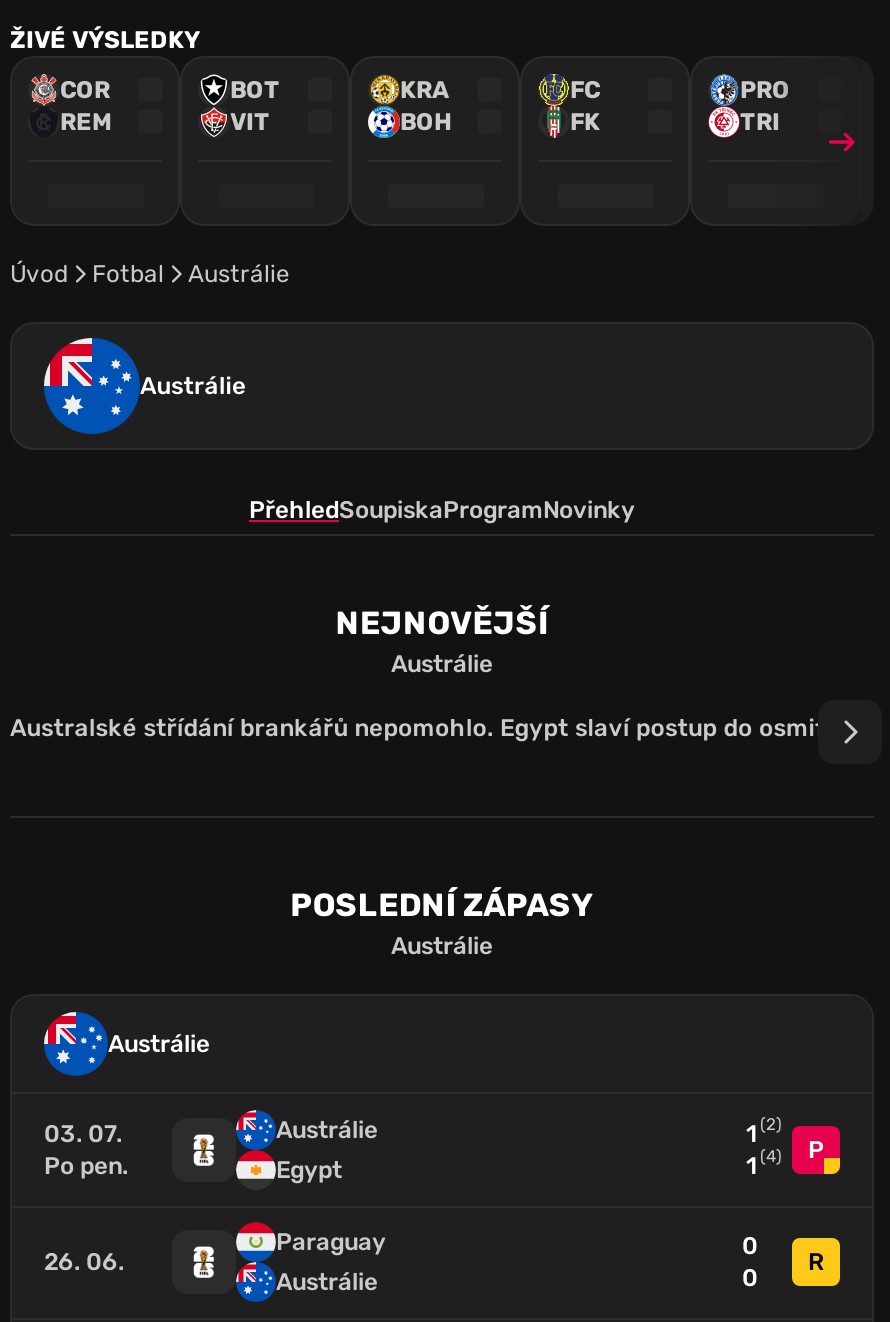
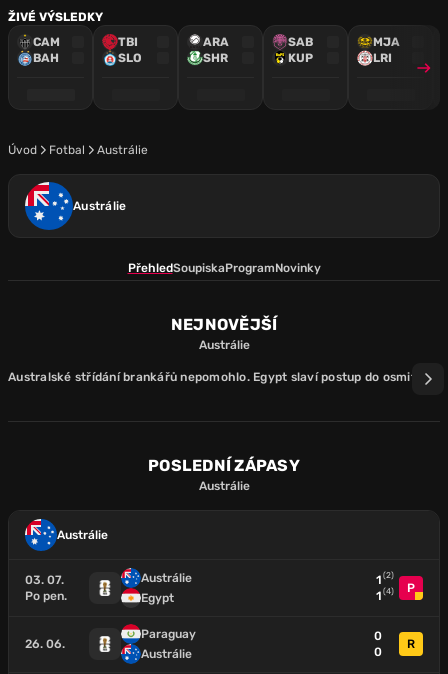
[60,76,112,136] COR | REM -> [33,35,60,65] CAM | BAH
[230,76,280,136] BOT | VIT -> [118,35,142,65] TBI | SLO
[400,76,452,136] KRA | BOH -> [203,35,229,65] ARA | SHR
[570,76,600,136] FC | FK -> [288,35,313,65] SAB | KUP
[740,76,790,136] PRO | TRI -> [373,35,400,65] MJA | LRI

